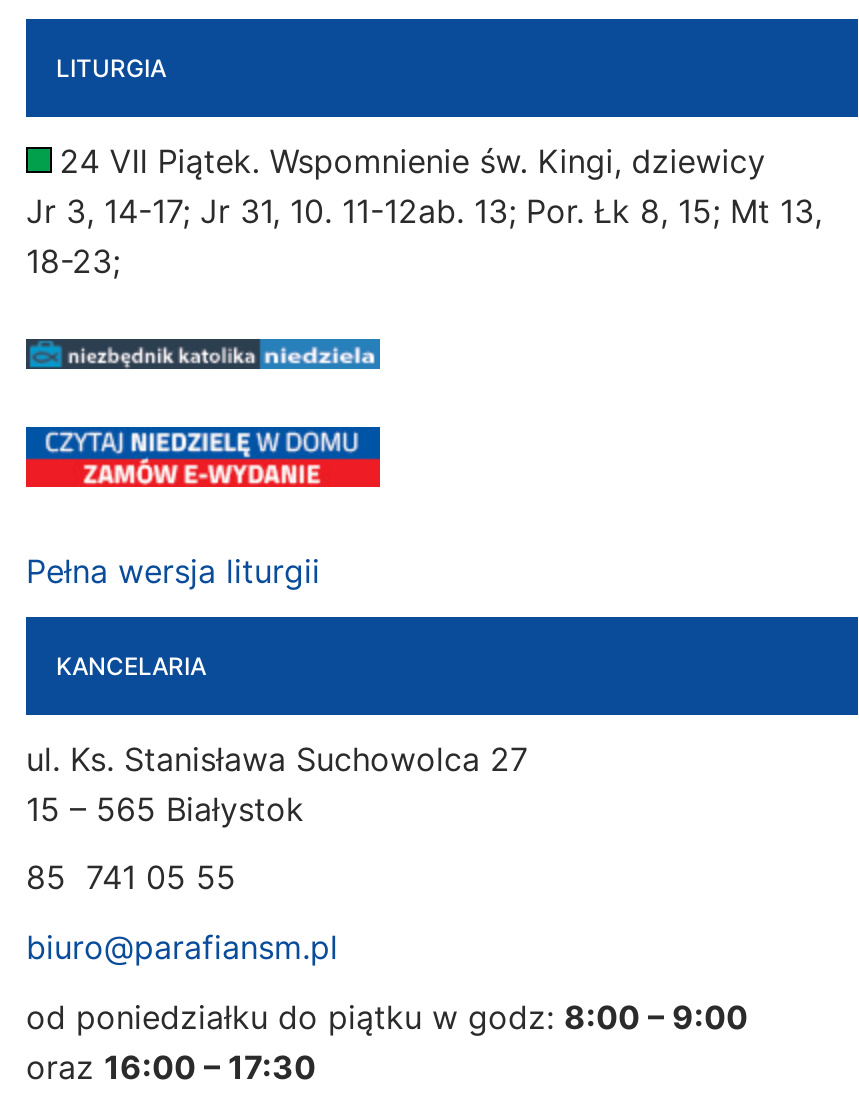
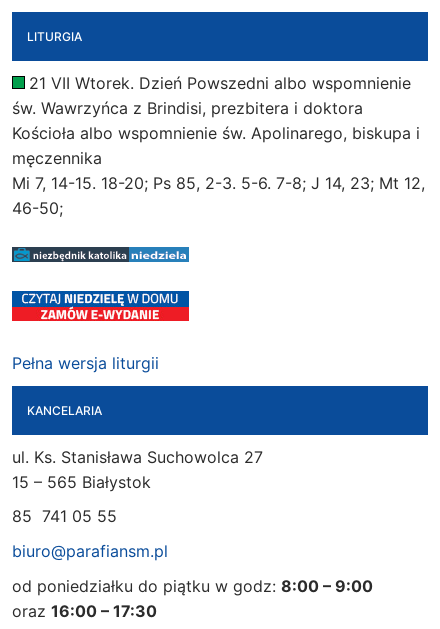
[26,141,822,281] 24 VII Piątek. Wspomnienie św. Kingi, dziewicy | Jr 3, 14-17; Jr 31, 10. 11-12ab. 13; Por. Łk 8, 15; Mt 13, | 18-23; -> [12,73,425,218] 21 VII Wtorek. Dzień Powszedni albo wspomnienie | św. Wawrzyńca z Brindisi, prezbitera i doktora | Kościoła albo wspomnienie św. Apolinarego, biskupa i | męczennika | Mi 7, 14-15. 18-20; Ps 85, 2-3. 5-6. 7-8; J 14, 23; Mt 12, | 46-50;

